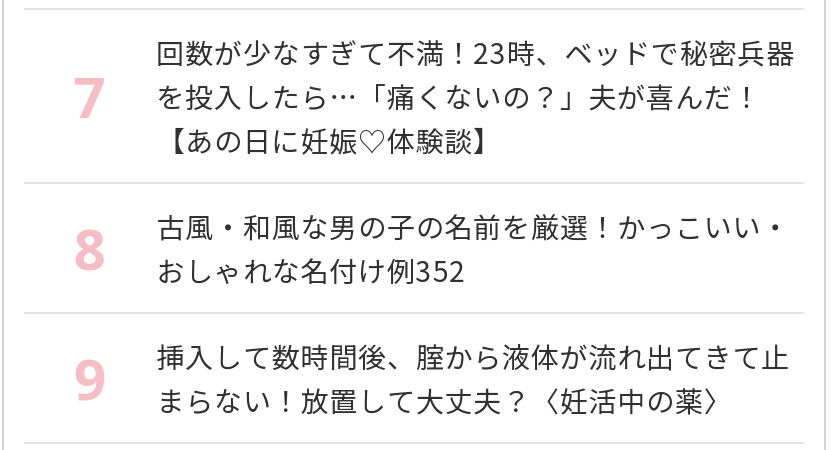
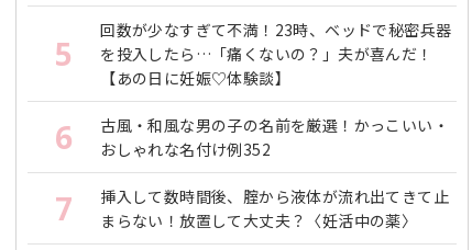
[74,59,761,135] 7 を投入したら…「痛くないの？」夫が喜んだ！ -> [55,33,433,75] 5 を投入したら…「痛くないの？」夫が喜んだ！
[74,207,790,291] 8 古風・和風な男の子の名前を厳選！かっこいい・ おしゃれな名付け例352 -> [55,114,449,161] 6 古風・和風な男の子の名前を厳選！かっこいい・ おしゃれな名付け例352
[74,337,790,421] 9 挿入して数時間後、腟から液体が流れ出てきて止 まらない！放置して大丈夫？〈妊活中の薬〉 -> [55,186,449,232] 7 挿入して数時間後、腟から液体が流れ出てきて止 まらない！放置して大丈夫？〈妊活中の薬〉

